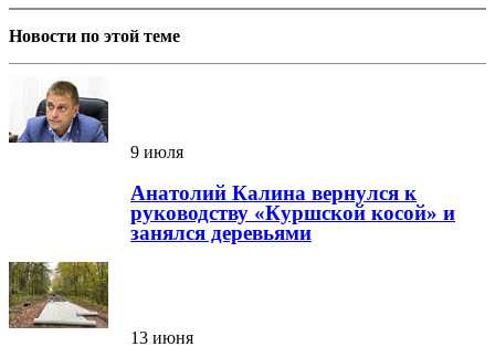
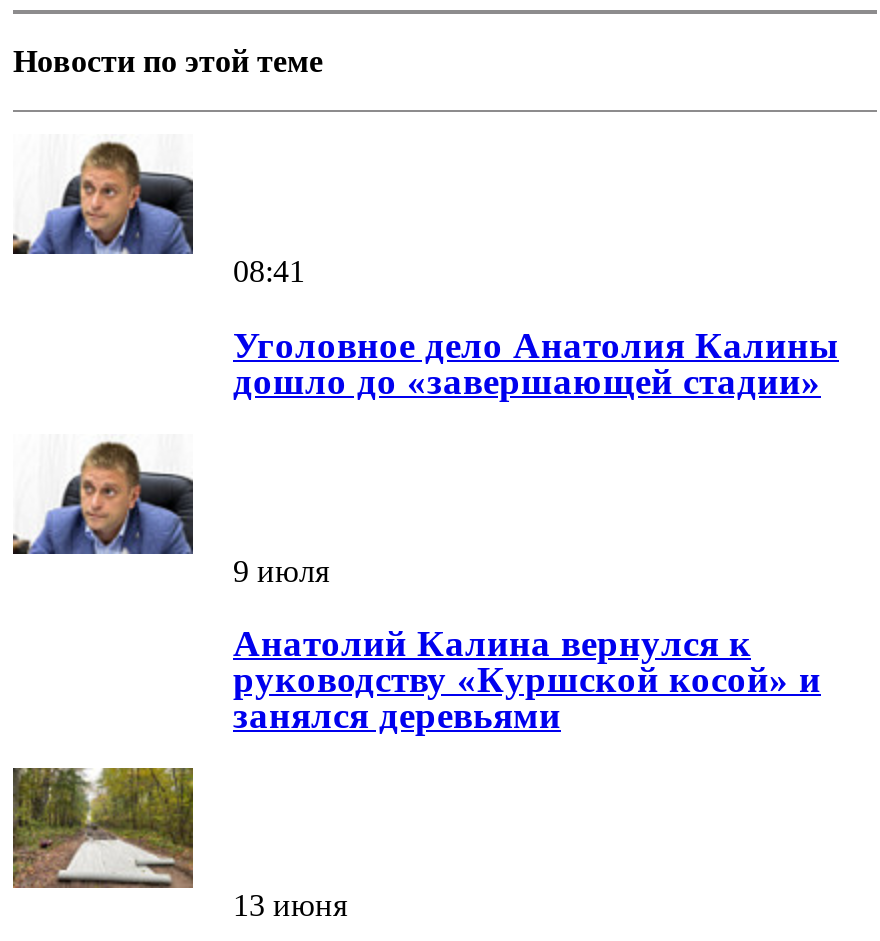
none -> [233,254,839,402] 08:41 | Уголовное дело Анатолия Калины | дошло до «завершающей стадии»

